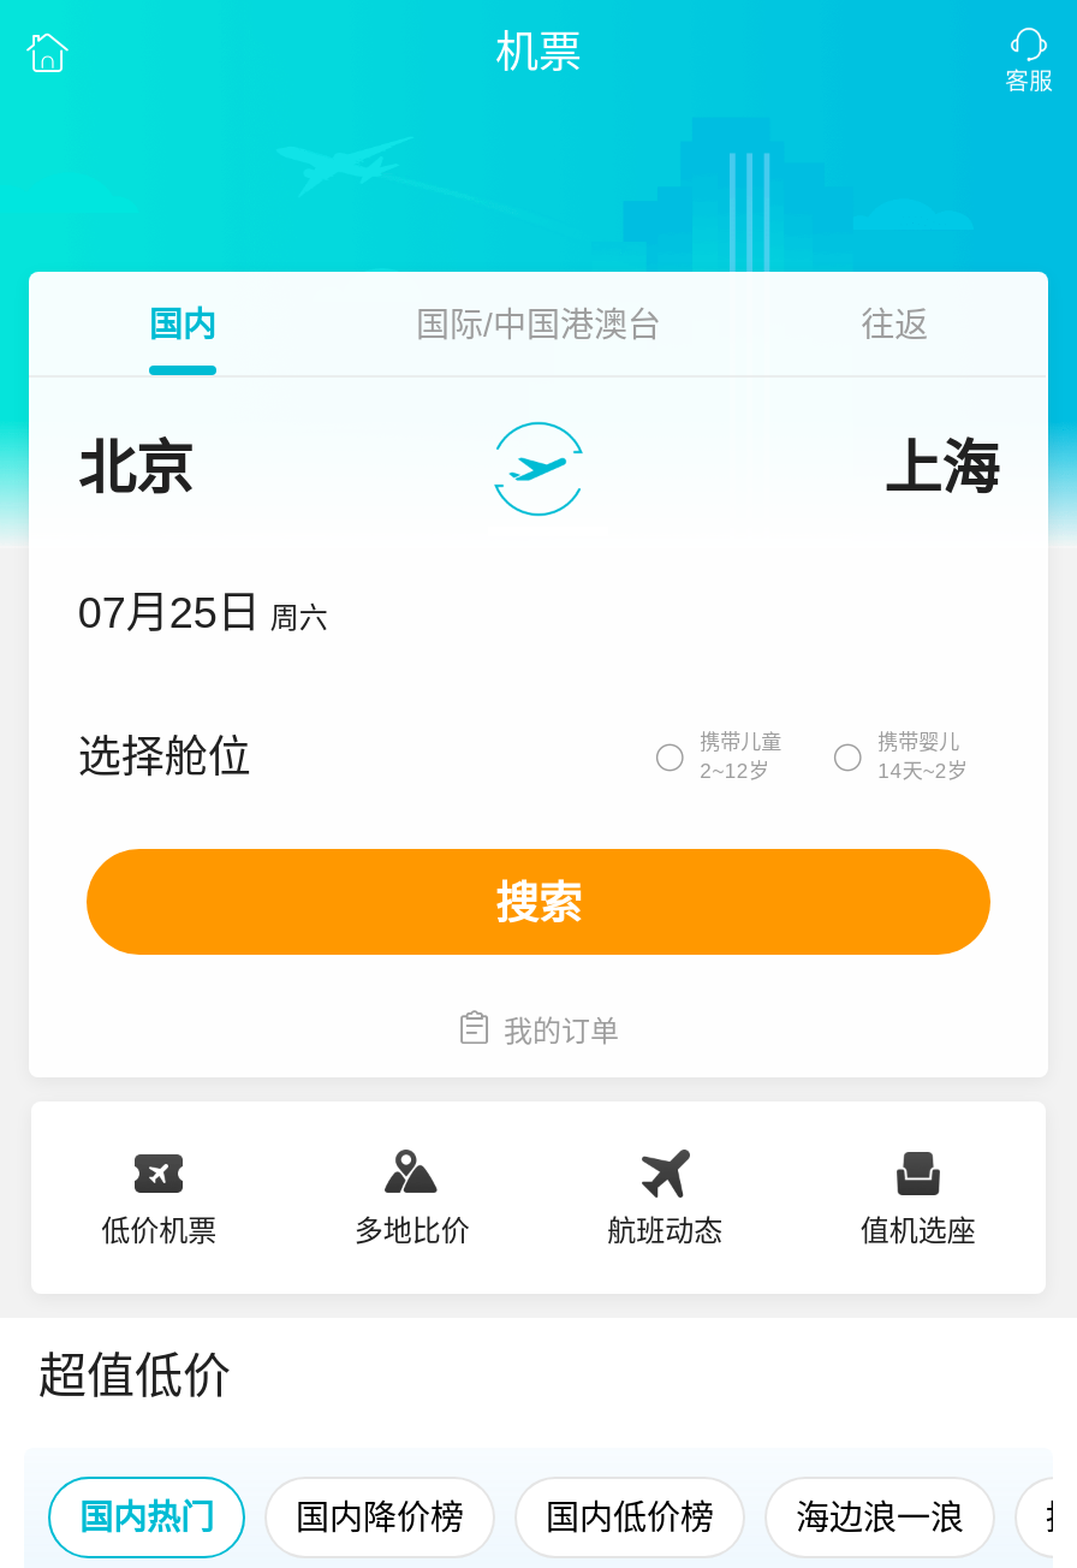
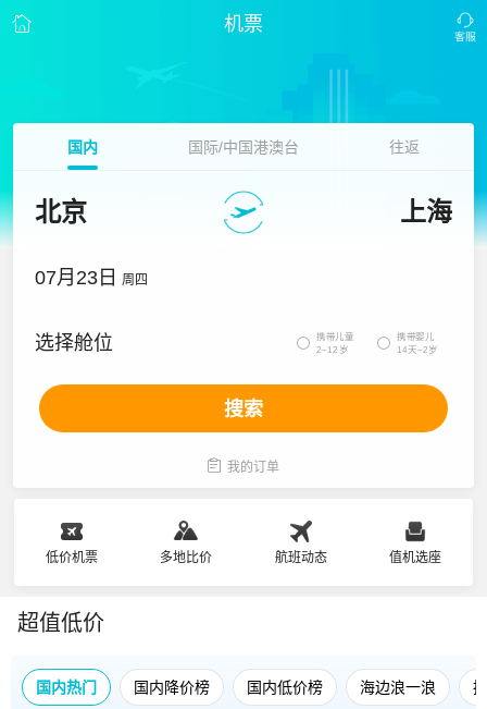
[78,589,328,637] 07月25日 周六 -> [35,267,148,289] 07月23日 周四

